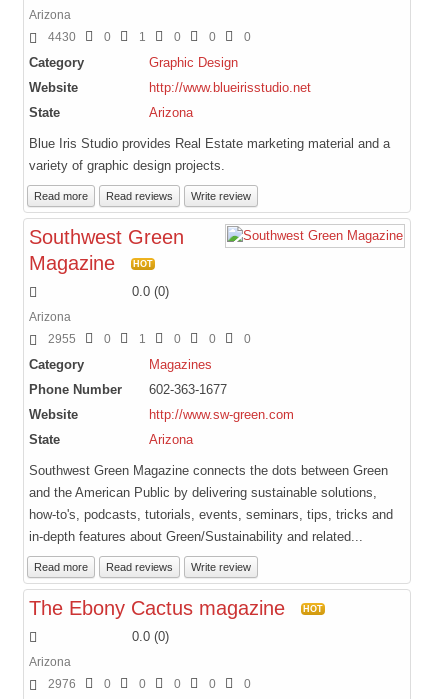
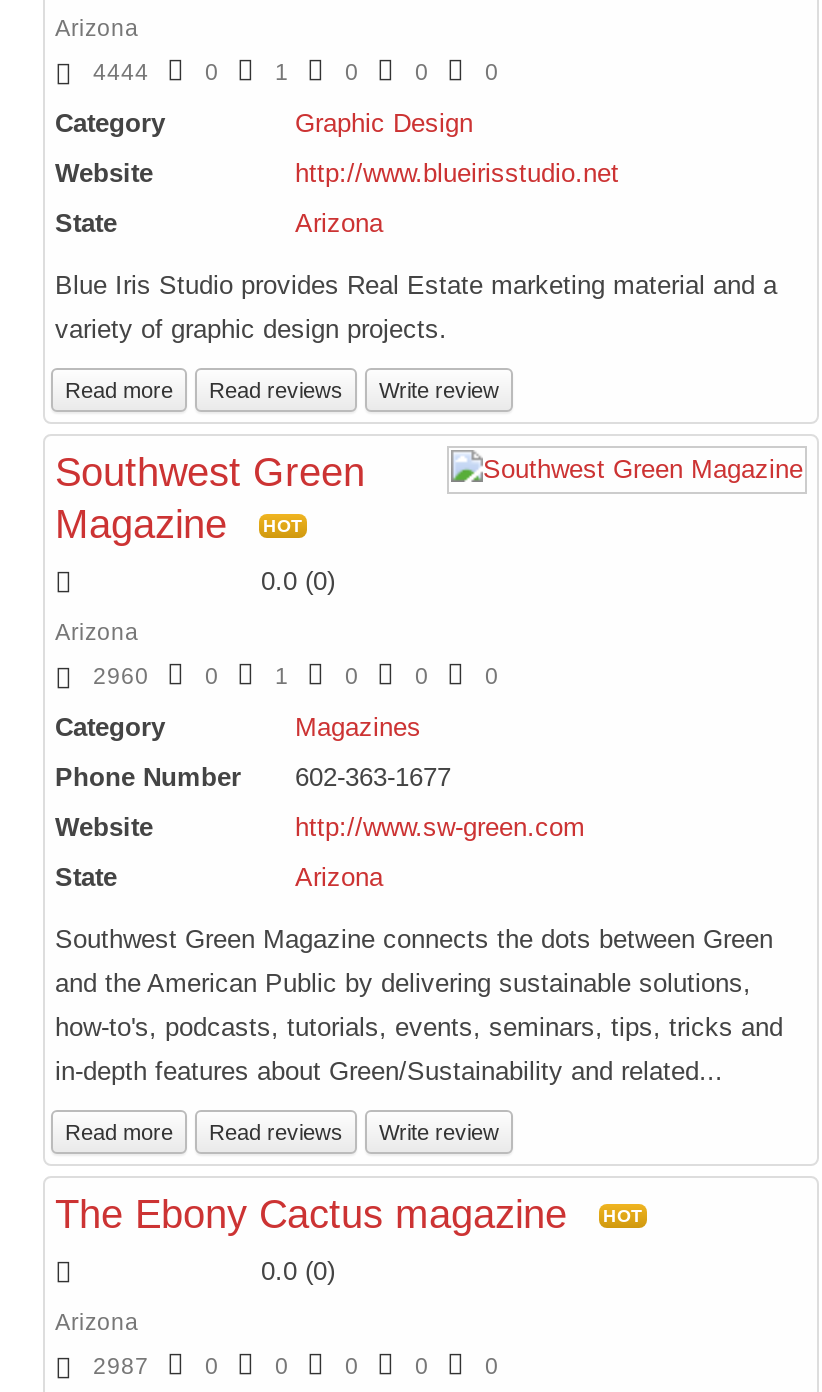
[48,30,76,43] 4430 -> [93,58,149,84] 4444
[48,332,76,345] 2955 -> [93,662,149,688] 2960
[48,677,76,690] 2976 -> [93,1352,149,1378] 2987

